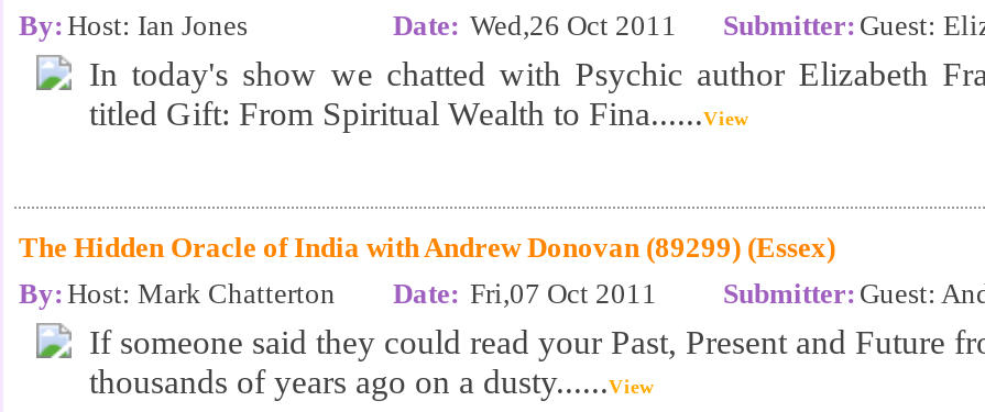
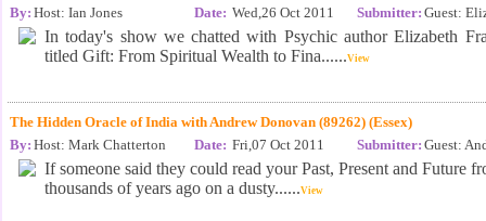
[19,231,835,264] The Hidden Oracle of India with Andrew Donovan (89299) (Essex) -> [10,114,412,130] The Hidden Oracle of India with Andrew Donovan (89262) (Essex)

